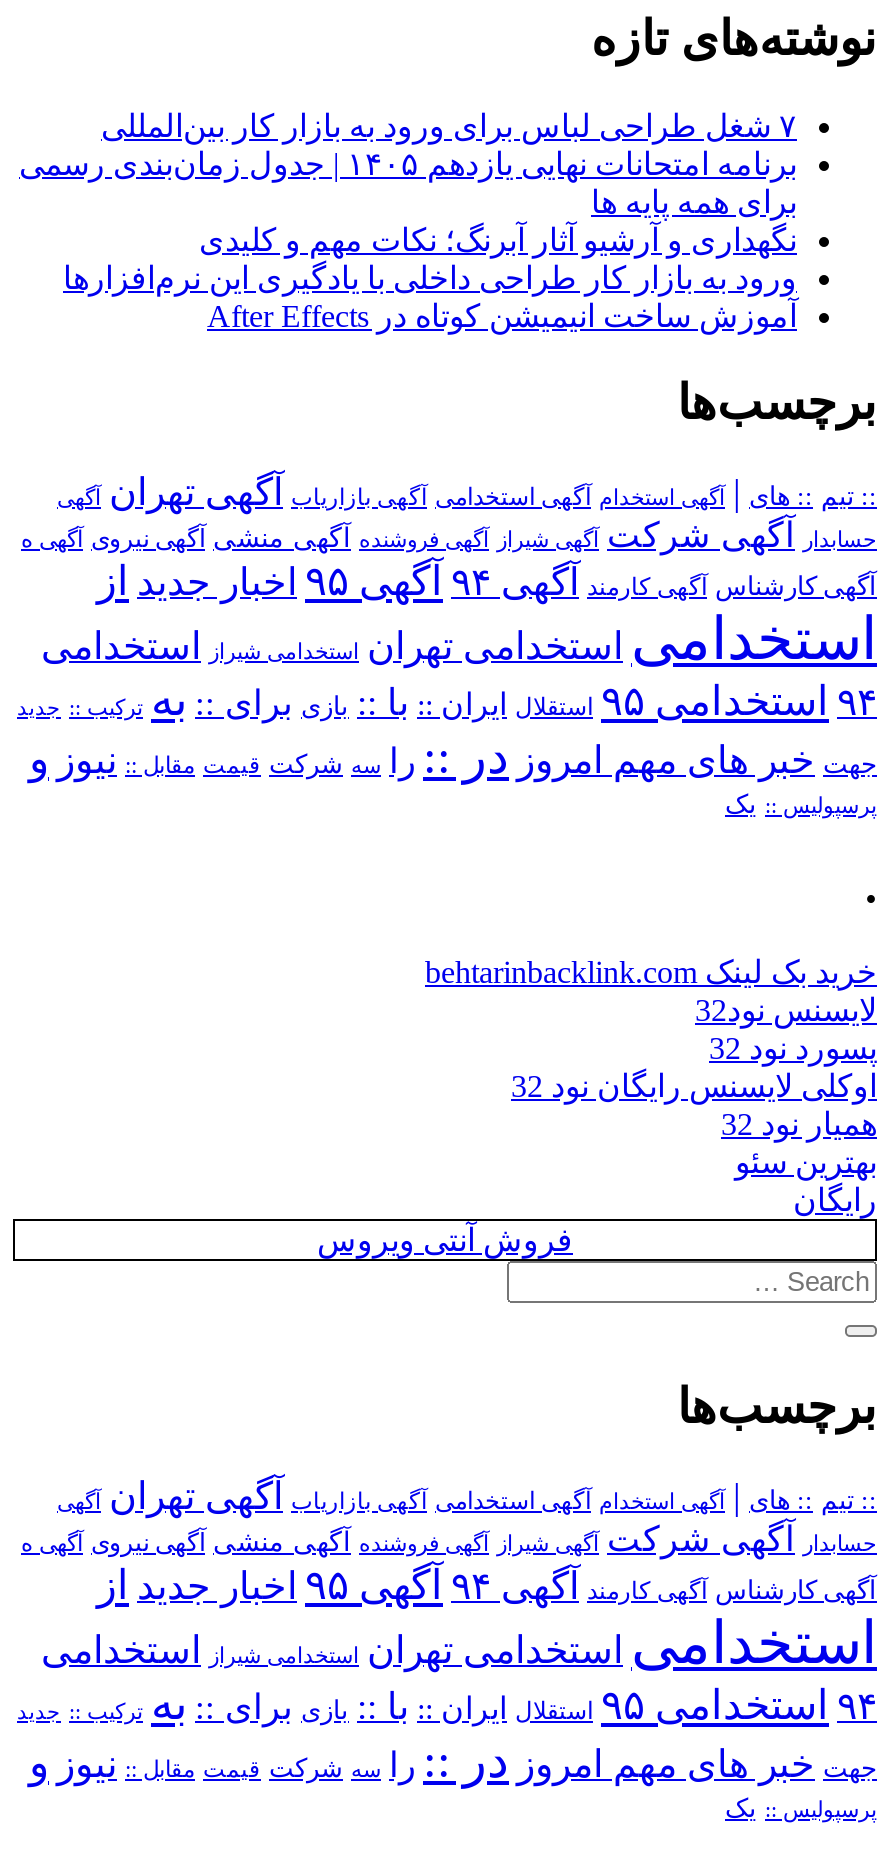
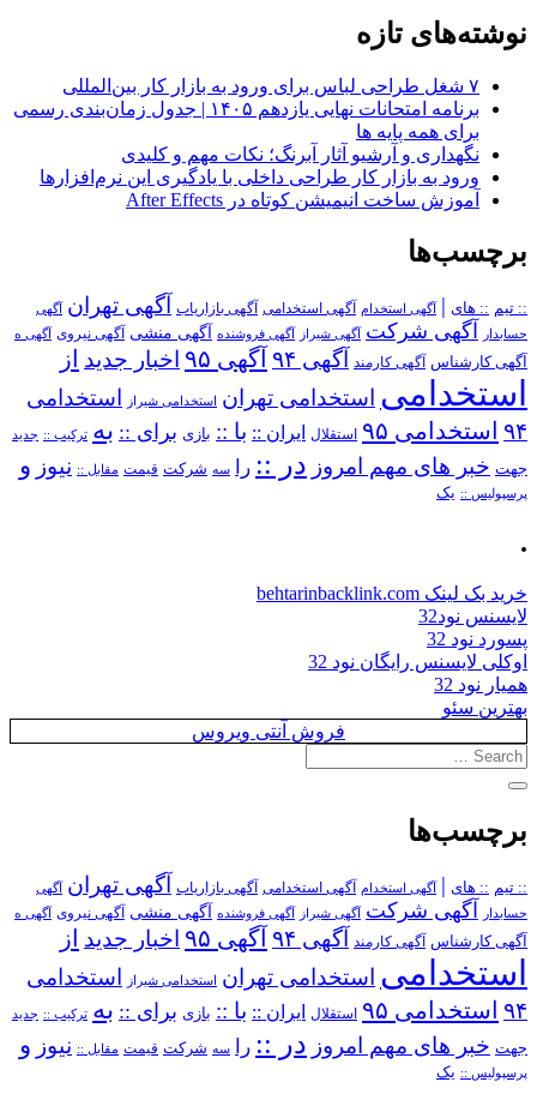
[793,1184,877,1218] رایگان -> none

